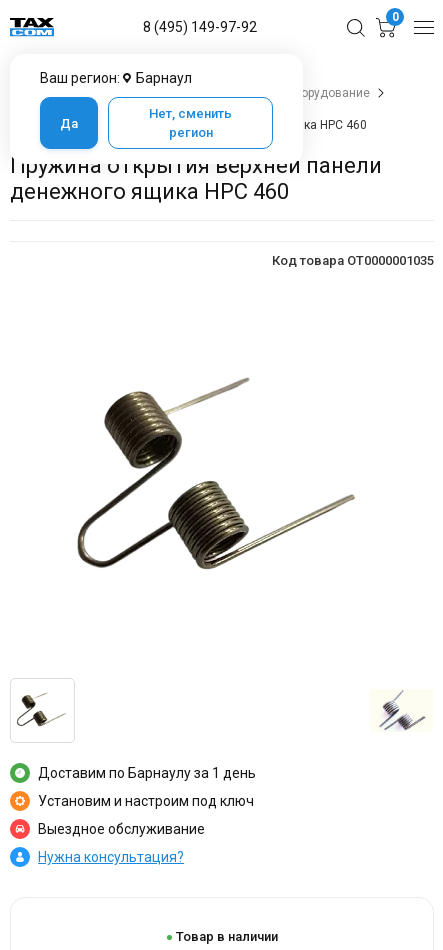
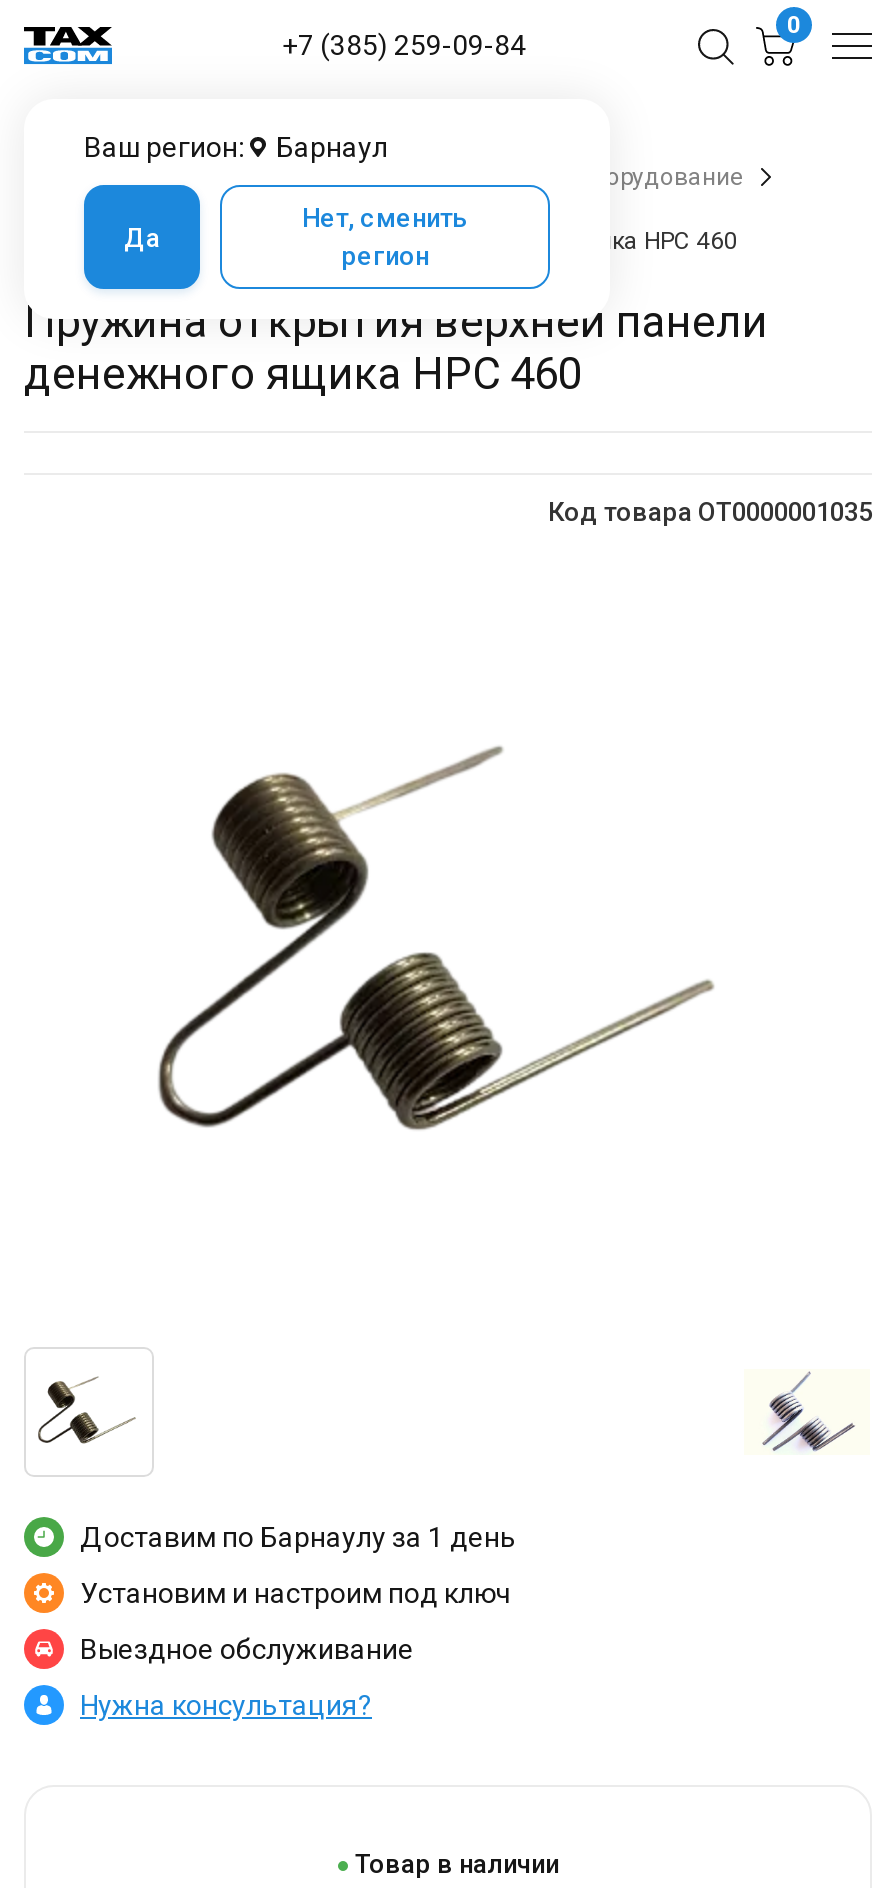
[143,18,257,34] 8 (495) 149-97-92 -> [282,28,526,60] +7 (385) 259-09-84

